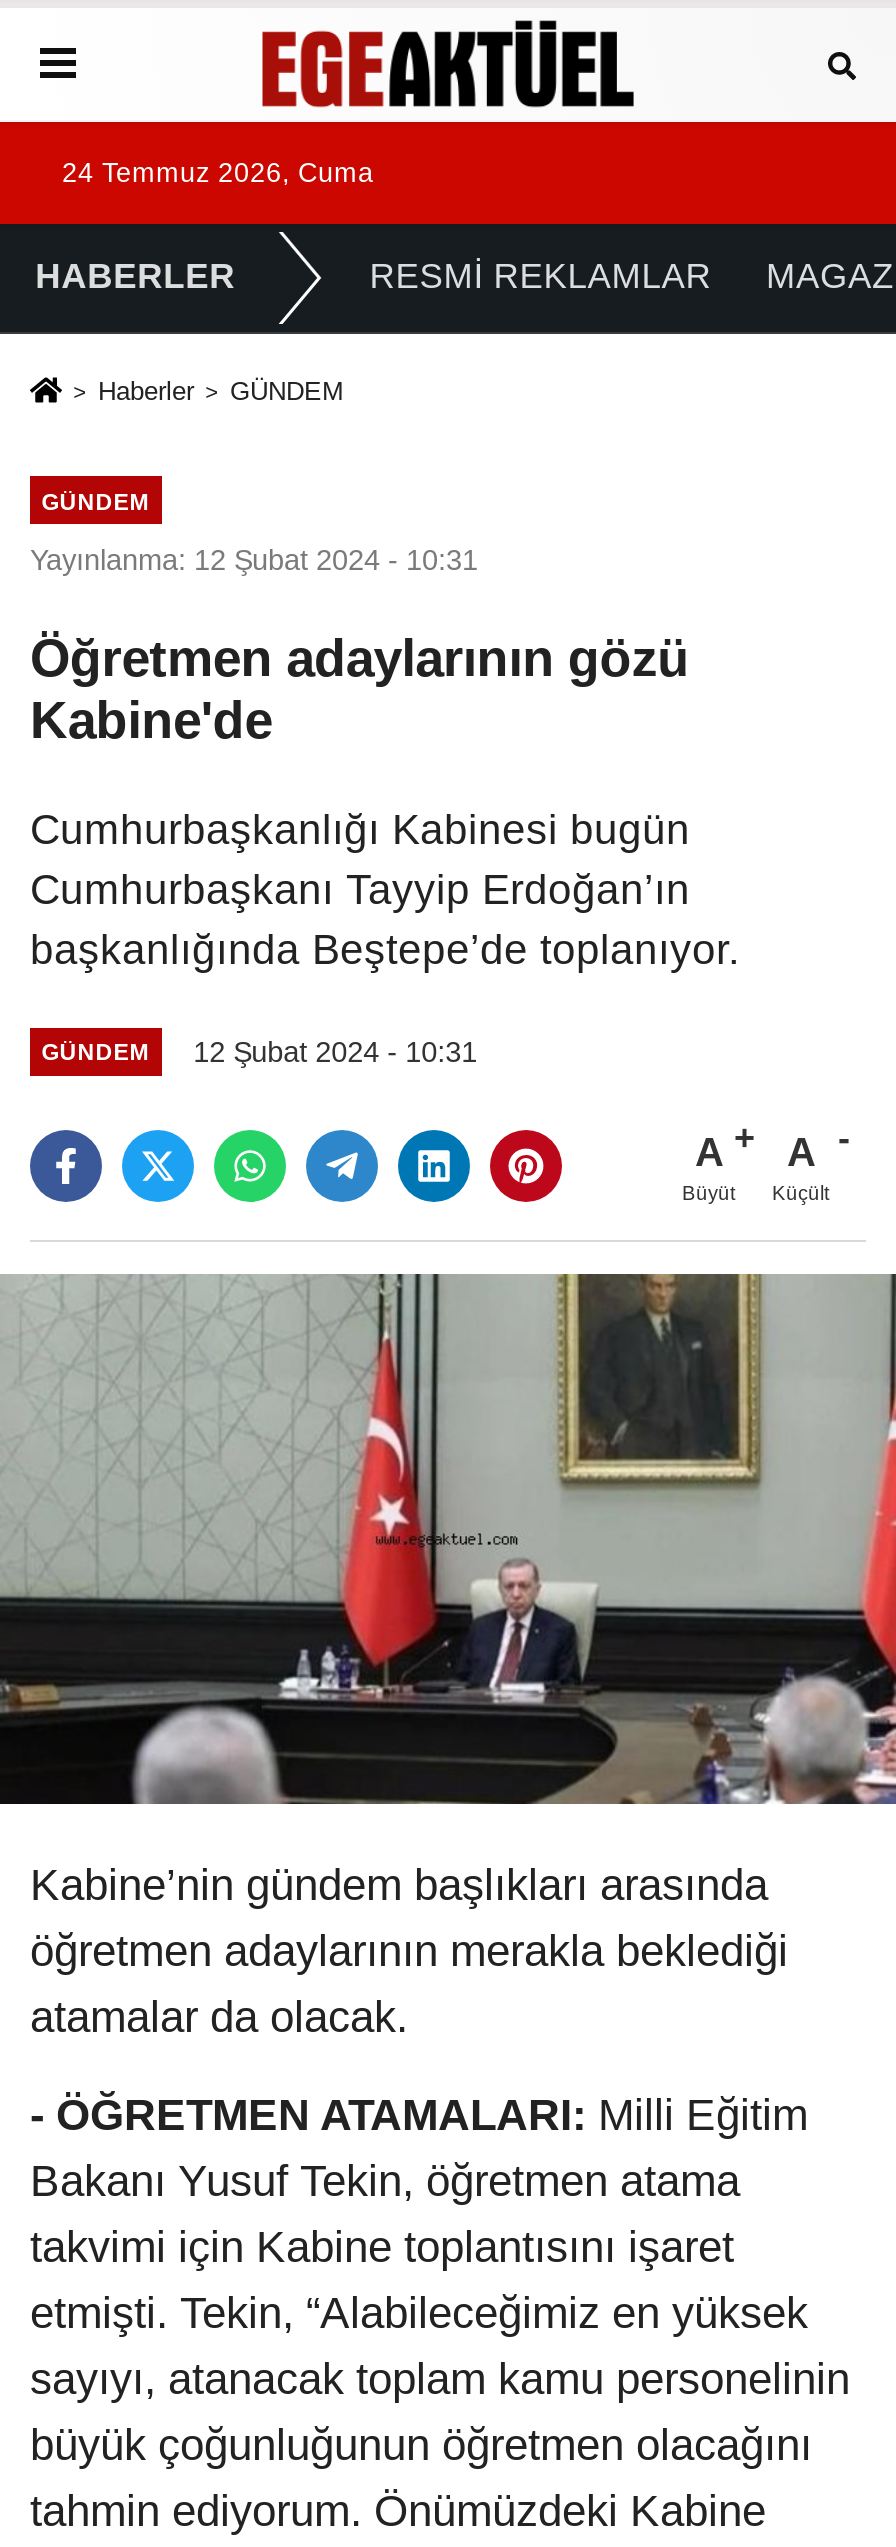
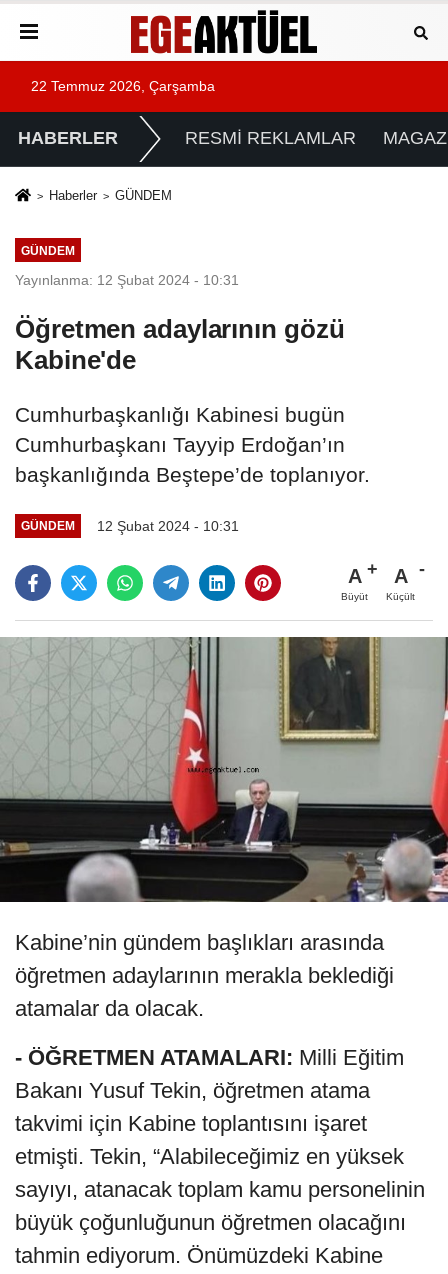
[62,158,374,188] 24 Temmuz 2026, Cuma -> [31,79,215,94] 22 Temmuz 2026, Çarşamba

